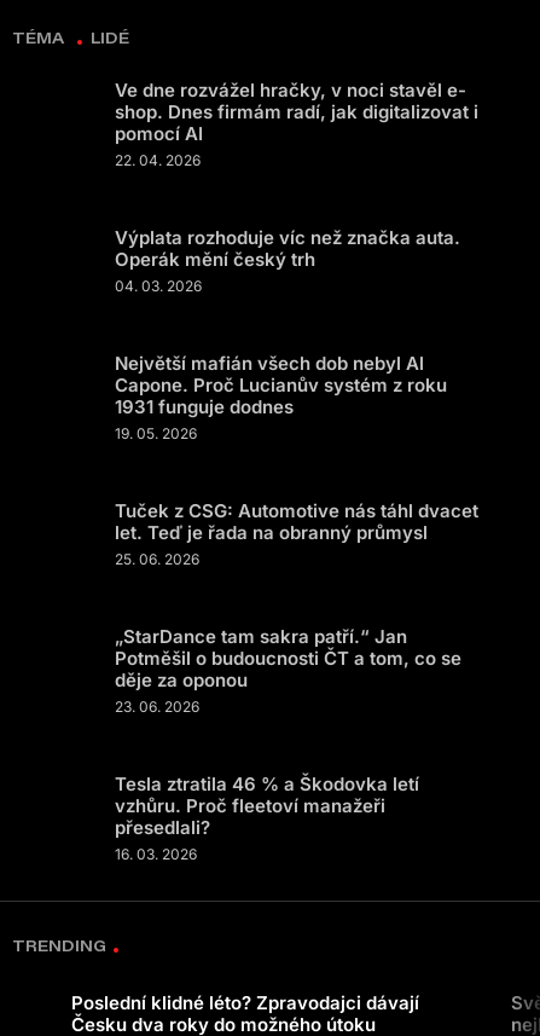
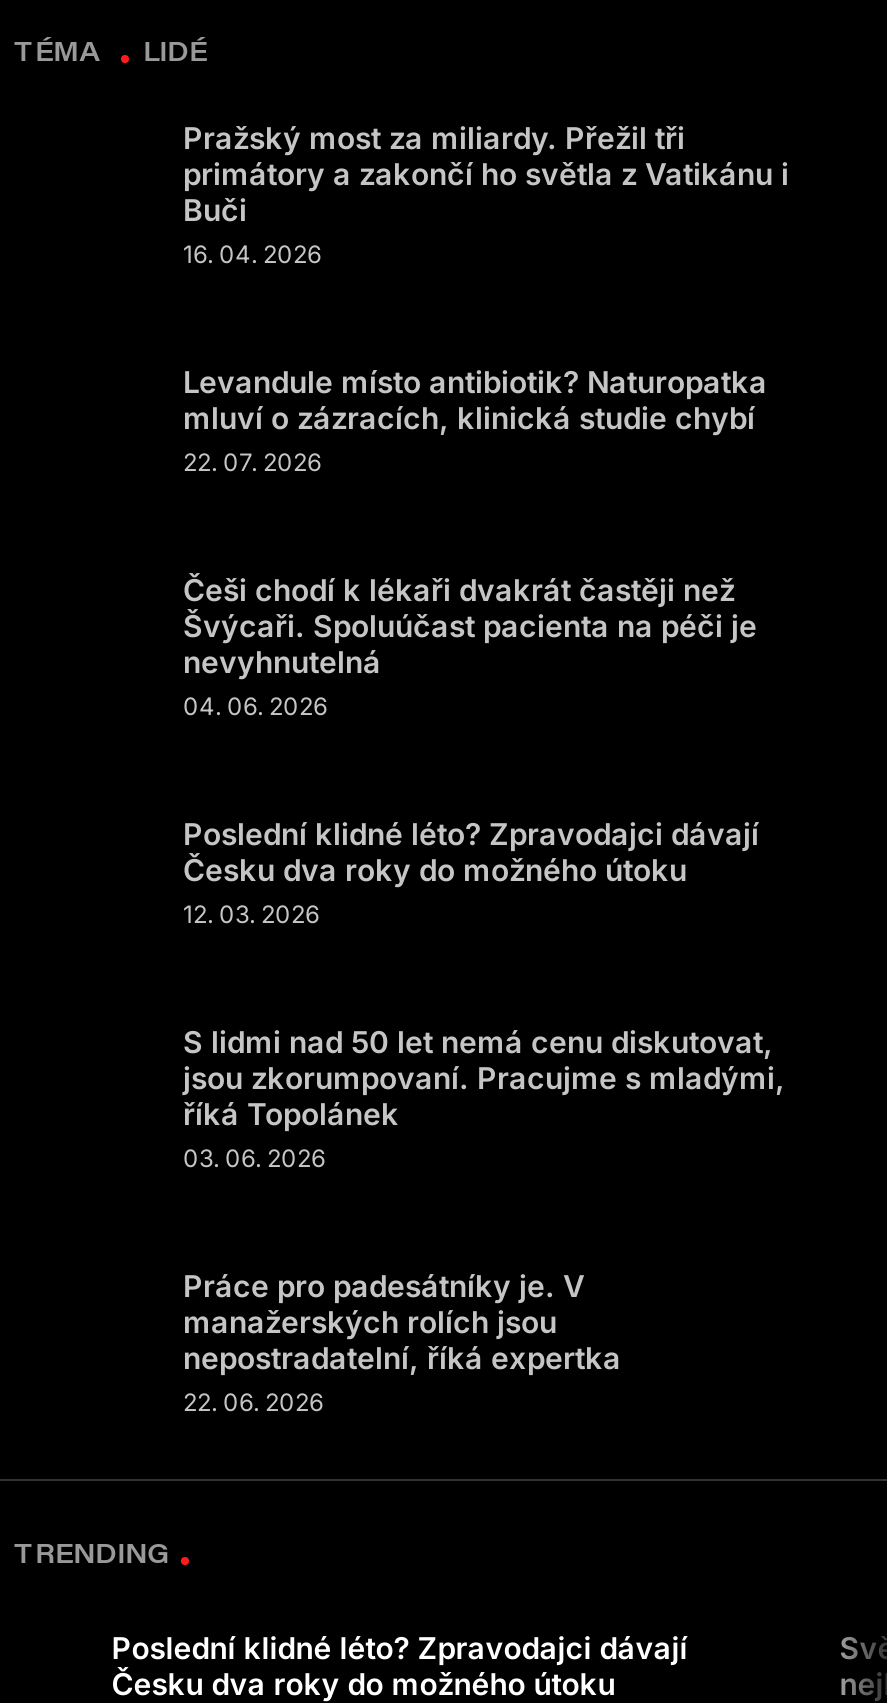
[115,79,478,169] Ve dne rozvážel hračky, v noci stavěl e- | shop. Dnes firmám radí, jak digitalizovat i | pomocí AI | 22. 04. 2026 -> [183,119,789,269] Pražský most za miliardy. Přežil tři | primátory a zakončí ho světla z Vatikánu i | Buči | 16. 04. 2026
[115,226,460,295] Výplata rozhoduje víc než značka auta. | Operák mění český trh | 04. 03. 2026 -> [183,363,767,477] Levandule místo antibiotik? Naturopatka | mluví o zázracích, klinická studie chybí | 22. 07. 2026
[115,352,447,442] Největší mafián všech dob nebyl Al | Capone. Proč Lucianův systém z roku | 1931 funguje dodnes | 19. 05. 2026 -> [183,571,757,721] Češi chodí k lékaři dvakrát častěji než | Švýcaři. Spoluúčast pacienta na péči je | nevyhnutelná | 04. 06. 2026
[115,499,478,568] Tuček z CSG: Automotive nás táhl dvacet | let. Teď je řada na obranný průmysl | 25. 06. 2026 -> [183,815,759,929] Poslední klidné léto? Zpravodajci dávají | Česku dva roky do možného útoku | 12. 03. 2026
[115,625,461,716] „StarDance tam sakra patří.“ Jan | Potměšil o budoucnosti ČT a tom, co se | děje za oponou | 23. 06. 2026 -> [183,1023,785,1173] S lidmi nad 50 let nemá cenu diskutovat, | jsou zkorumpovaní. Pracujme s mladými, | říká Topolánek | 03. 06. 2026
[115,772,419,863] Tesla ztratila 46 % a Škodovka letí | vzhůru. Proč fleetoví manažeři | přesedlali? | 16. 03. 2026 -> [183,1267,621,1417] Práce pro padesátníky je. V | manažerských rolích jsou | nepostradatelní, říká expertka | 22. 06. 2026

